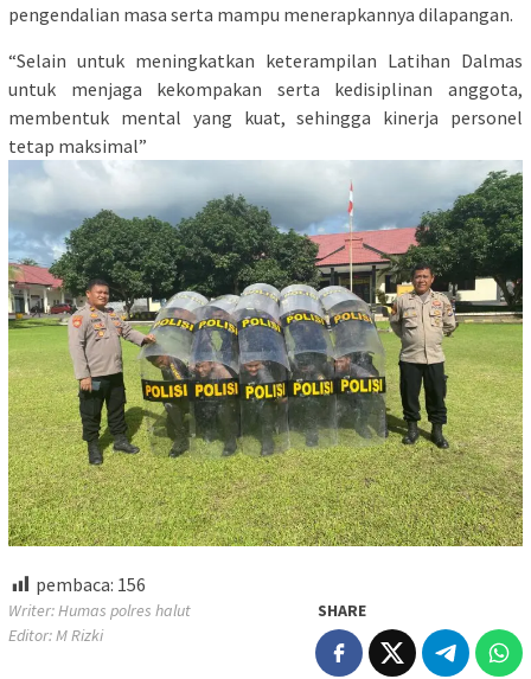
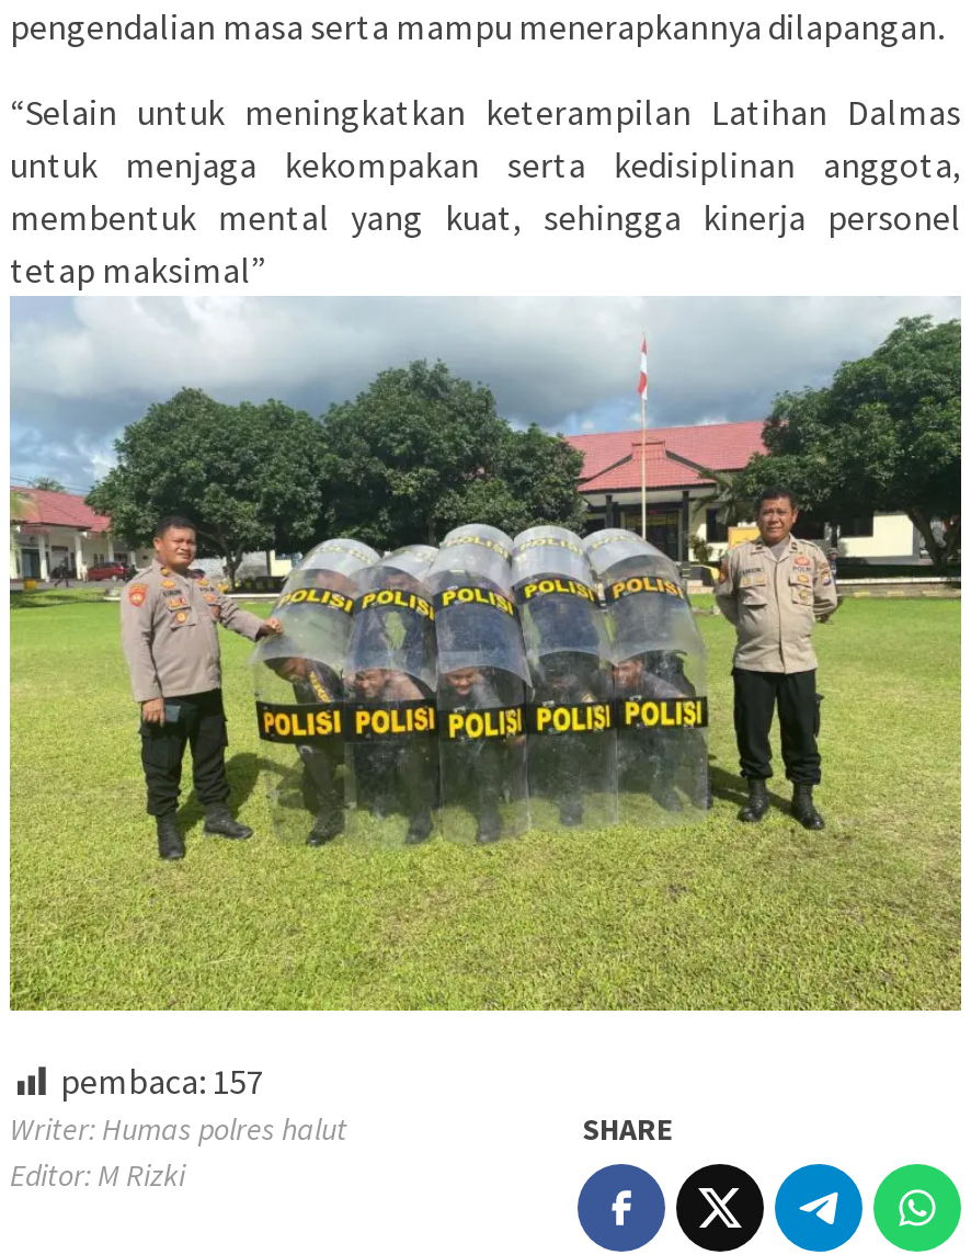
[36,572,146,596] pembaca: 156 -> [60,1058,264,1102] pembaca: 157

